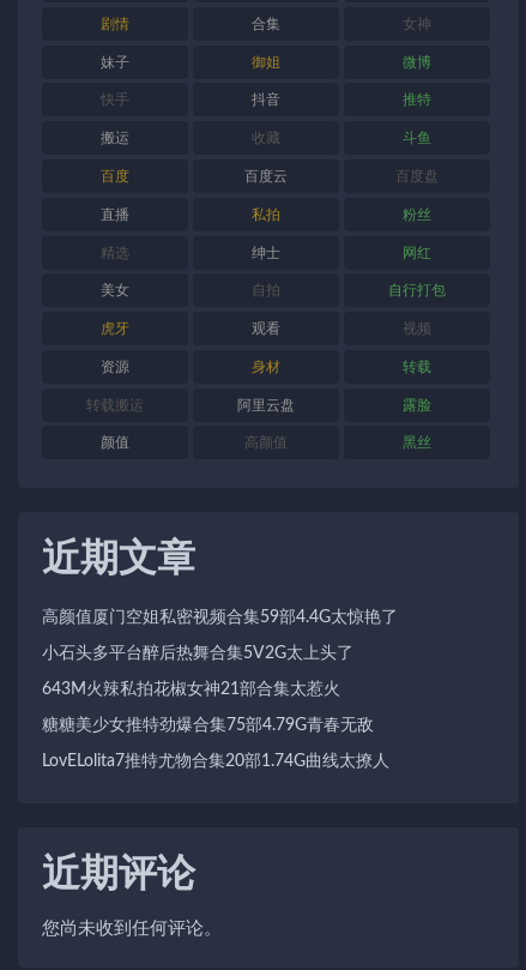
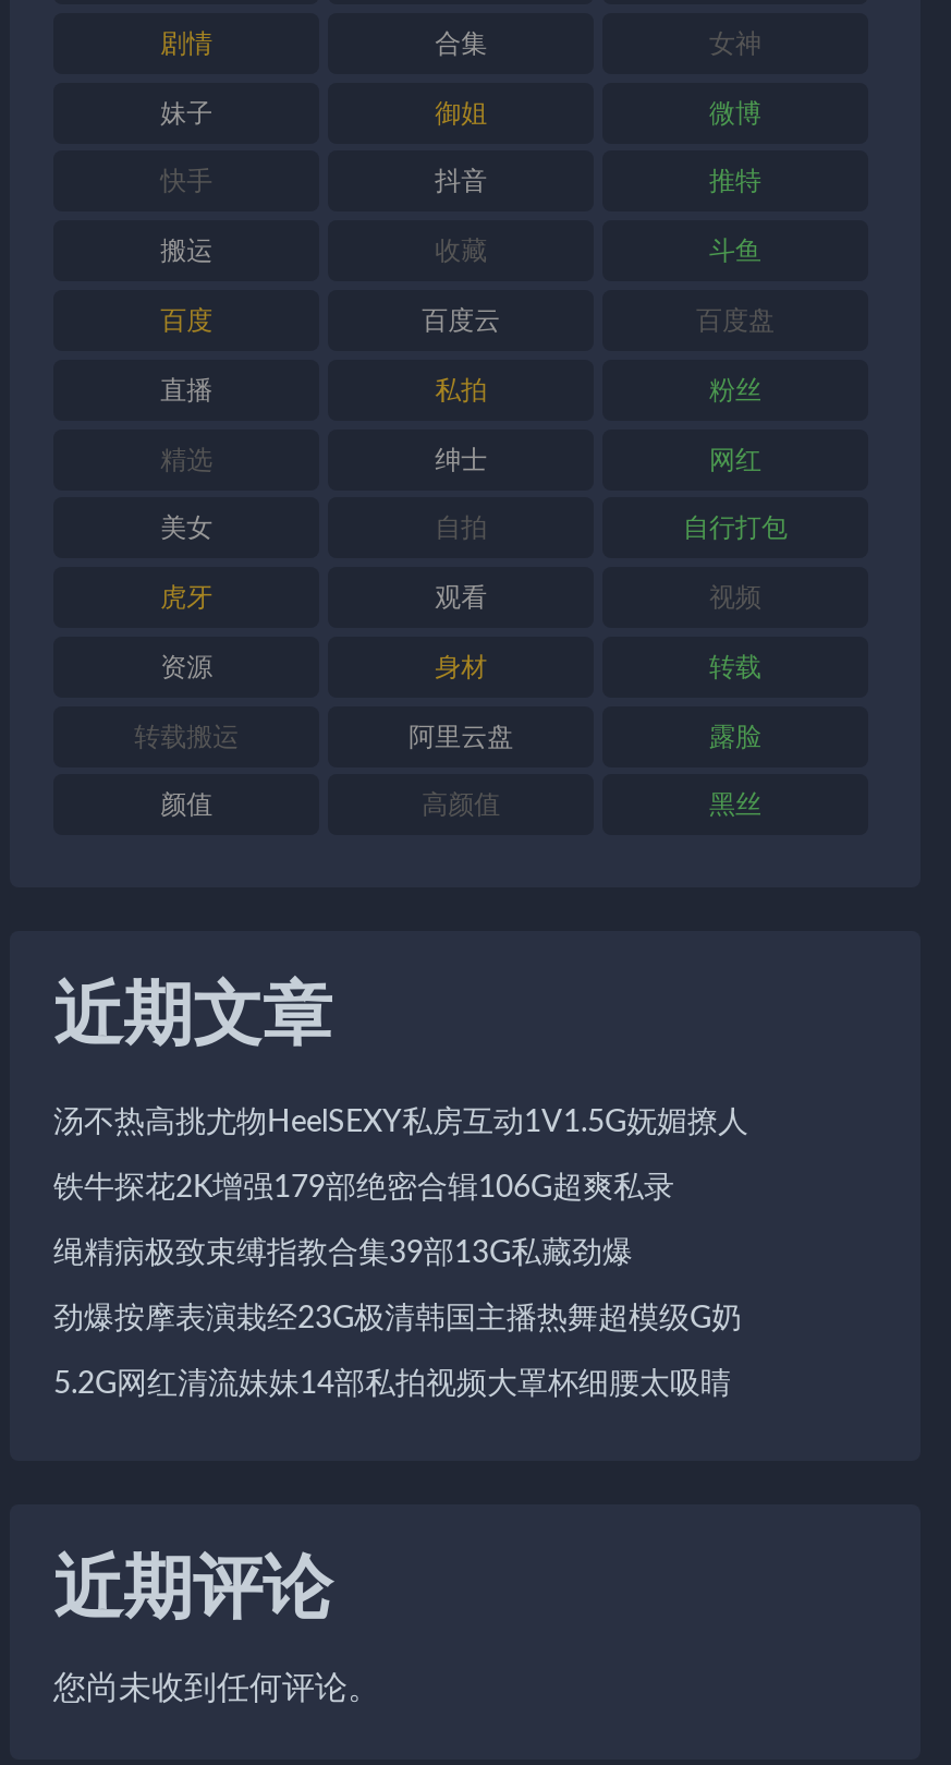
[42,609,398,626] 高颜值厦门空姐私密视频合集59部4.4G太惊艳了 -> [53,1108,748,1138] 汤不热高挑尤物HeelSEXY私房互动1V1.5G妩媚撩人
[42,645,353,662] 小石头多平台醉后热舞合集5V2G太上头了 -> [53,1173,674,1204] 铁牛探花2K增强179部绝密合辑106G超爽私录
[42,681,340,698] 643M火辣私拍花椒女神21部合集太惹火 -> [53,1239,633,1269] 绳精病极致束缚指教合集39部13G私藏劲爆
[42,717,374,734] 糖糖美少女推特劲爆合集75部4.79G青春无敌 -> [53,1304,742,1335] 劲爆按摩表演栽经23G极清韩国主播热舞超模级G奶
[42,753,389,770] LovELolita7推特尤物合集20部1.74G曲线太撩人 -> [53,1369,731,1400] 5.2G网红清流妹妹14部私拍视频大罩杯细腰太吸睛

